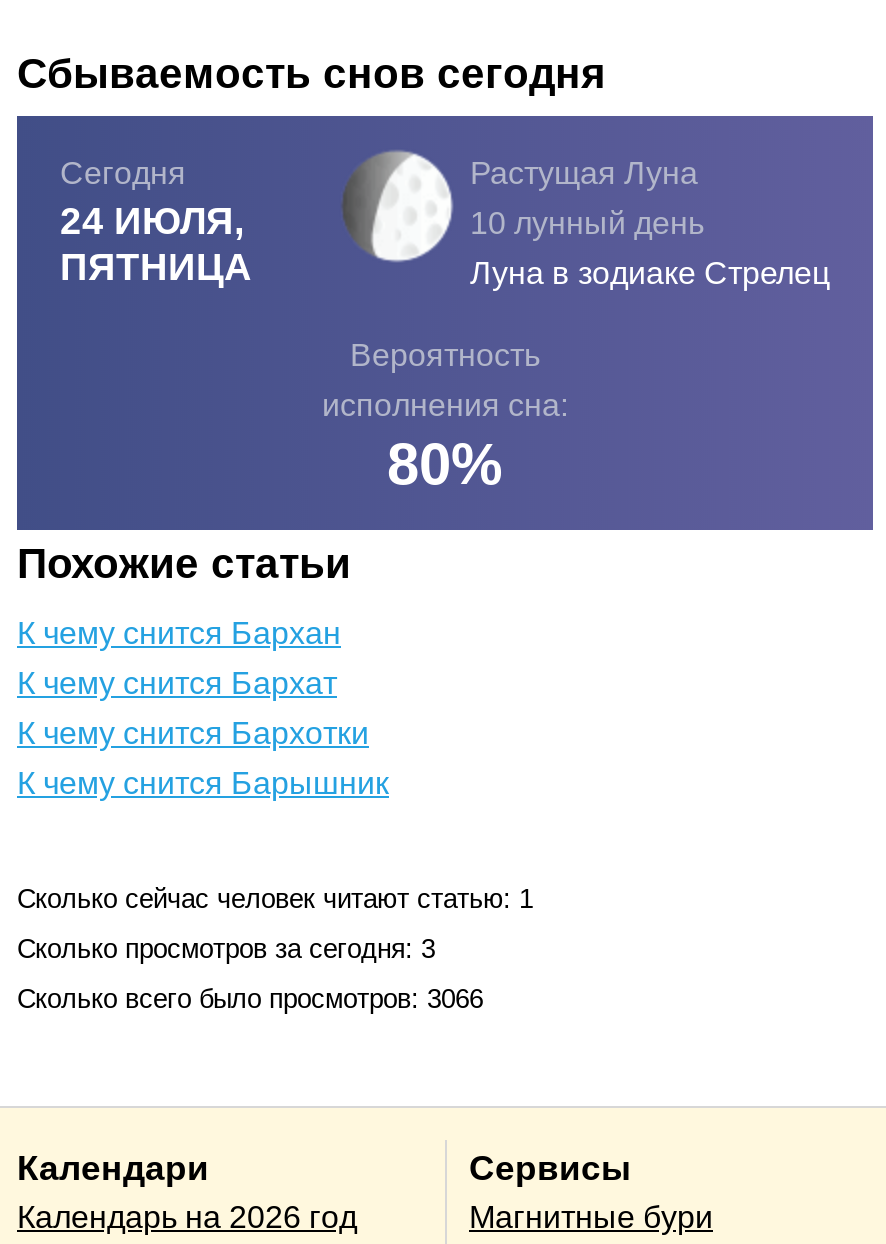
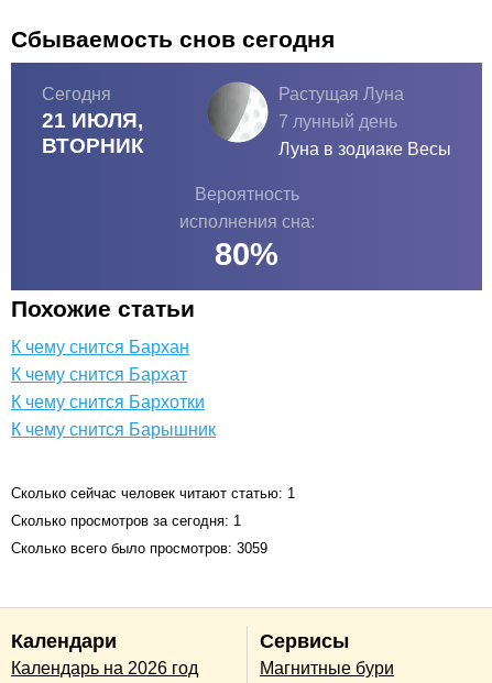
[341,150,704,264] [image] | 10 лунный день -> [190,81,397,144] [image] | 7 лунный день
[60,201,252,289] 24 ИЮЛЯ, | ПЯТНИЦА -> [42,109,144,158] 21 ИЮЛЯ, | ВТОРНИК
[470,257,830,291] Луна в зодиаке Стрелец -> [278,140,451,159] Луна в зодиаке Весы
[17,933,435,963] Сколько просмотров за сегодня: 3 -> [11,512,241,529] Сколько просмотров за сегодня: 1
[17,983,483,1013] Сколько всего было просмотров: 3066 -> [11,540,267,556] Сколько всего было просмотров: 3059

